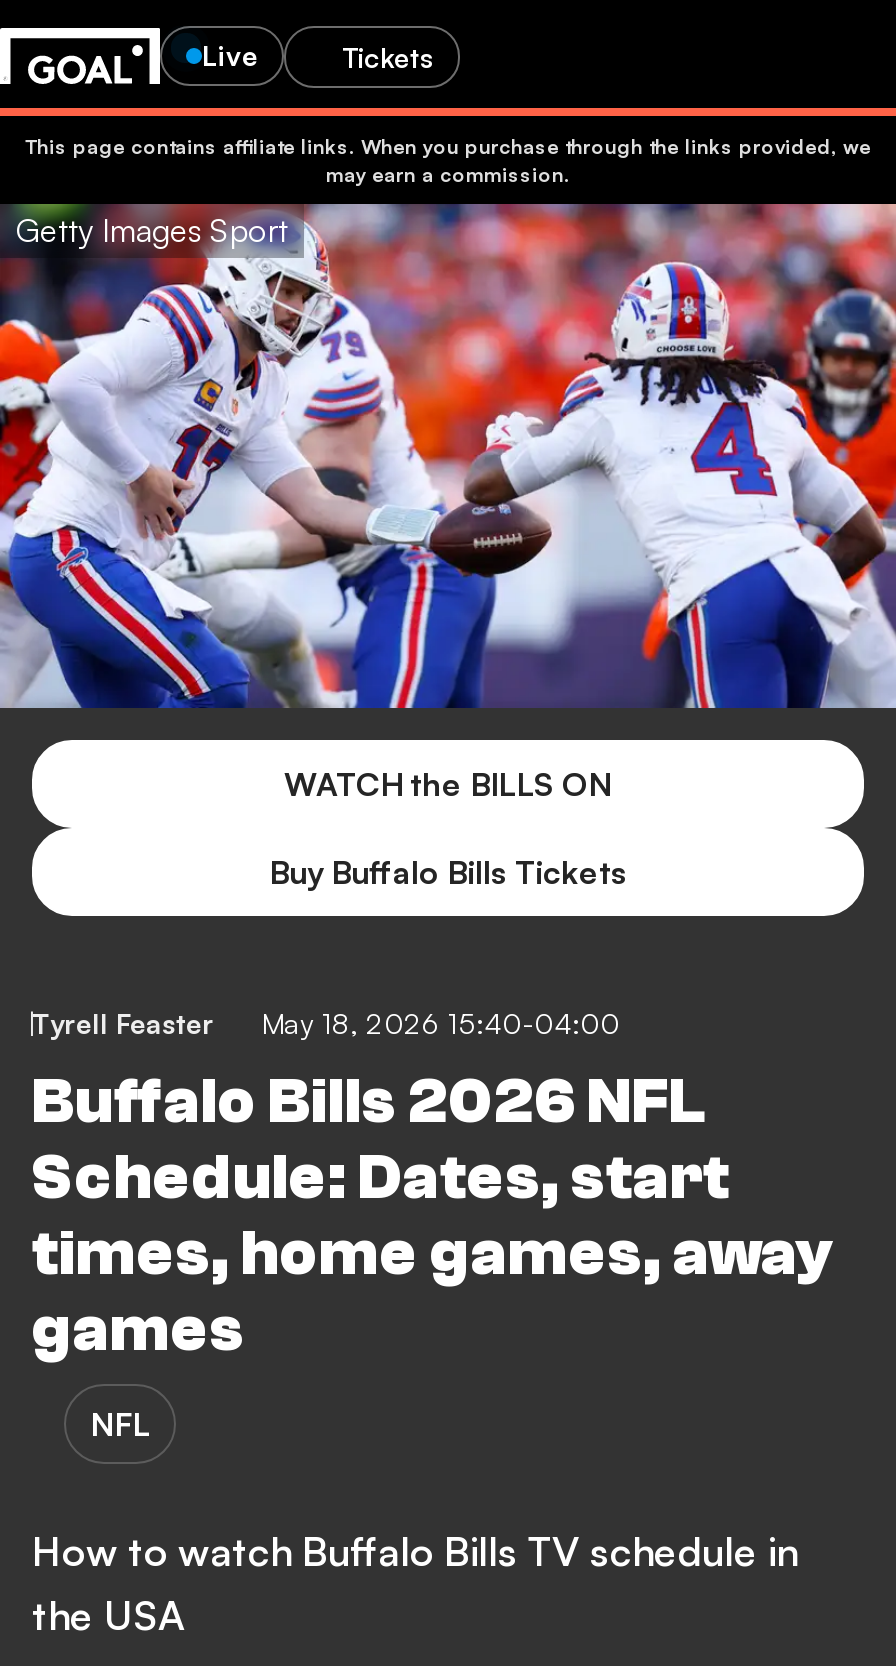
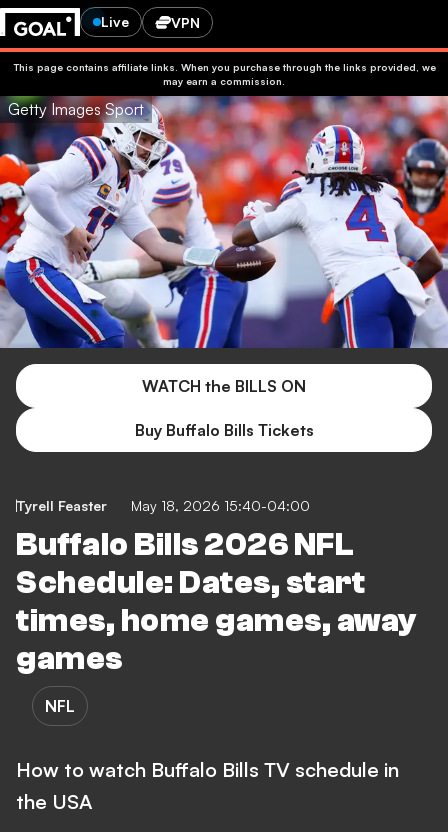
[342,39,434,73] Tickets -> [171,13,200,30] VPN

